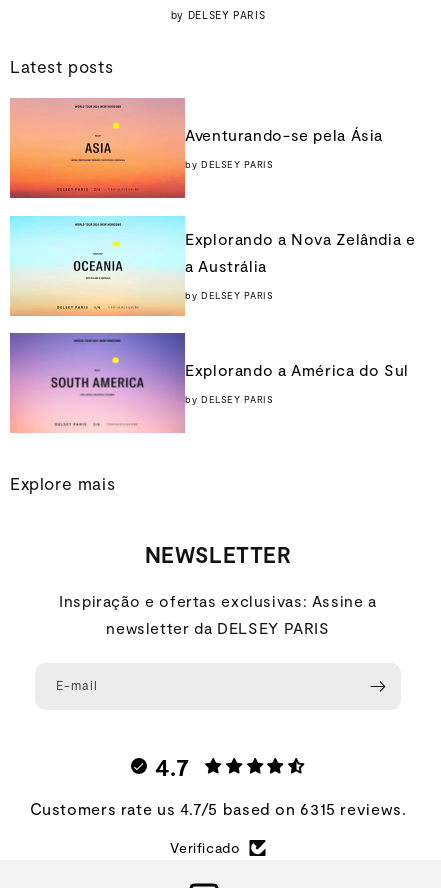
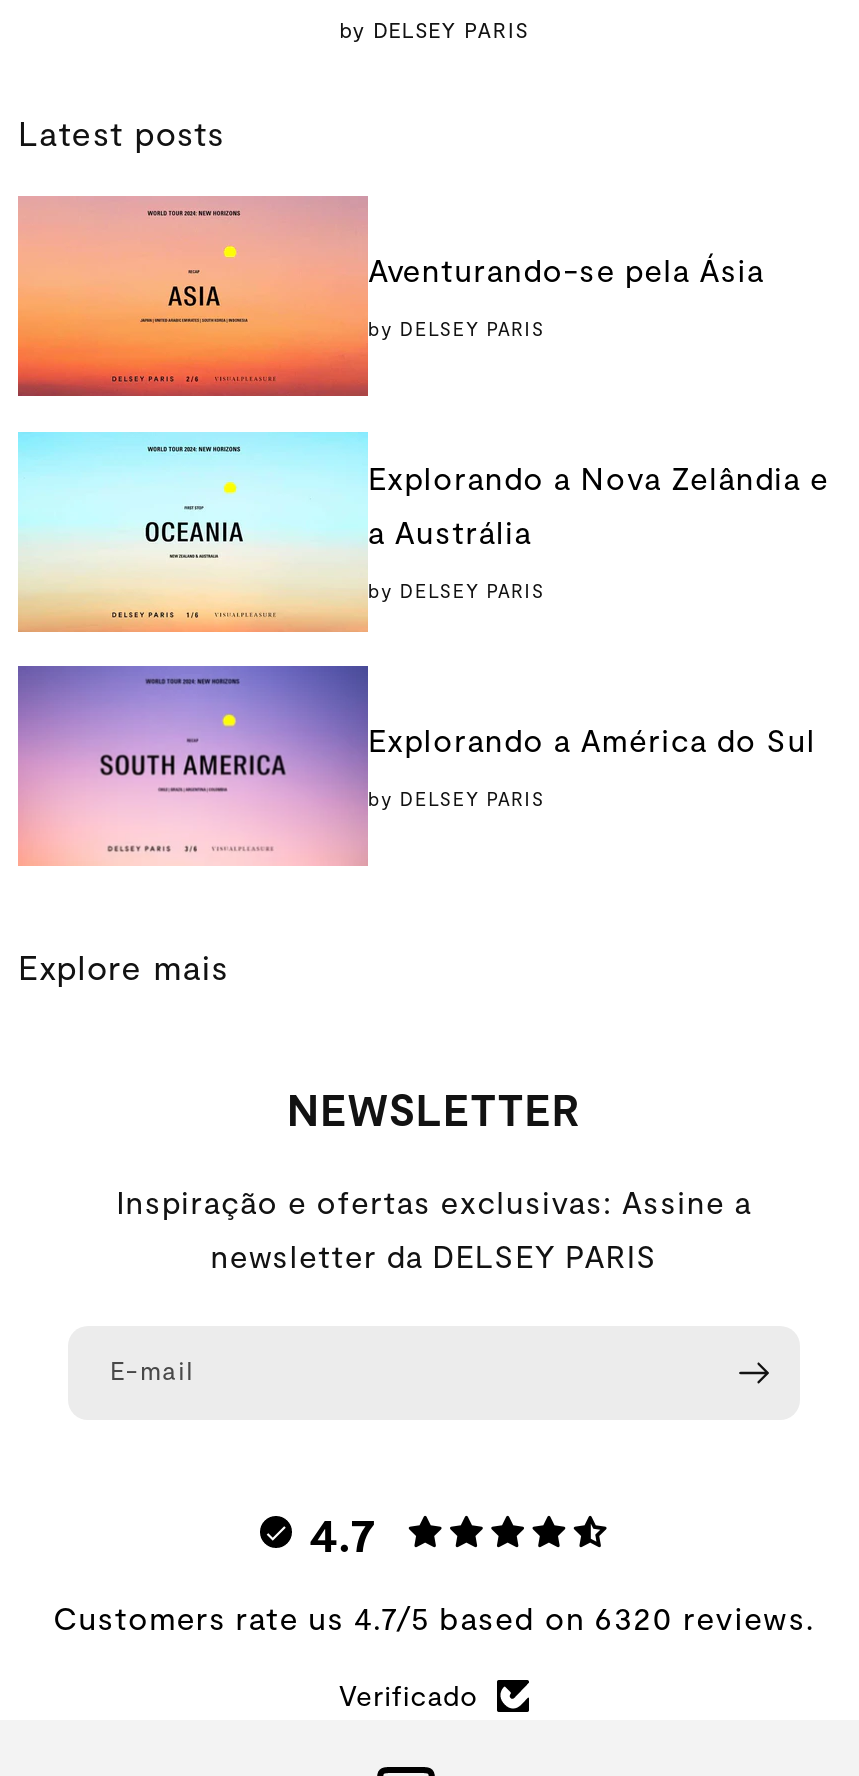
[29,799,406,818] Customers rate us 4.7/5 based on 6315 reviews. -> [53,1598,815,1636] Customers rate us 4.7/5 based on 6320 reviews.

